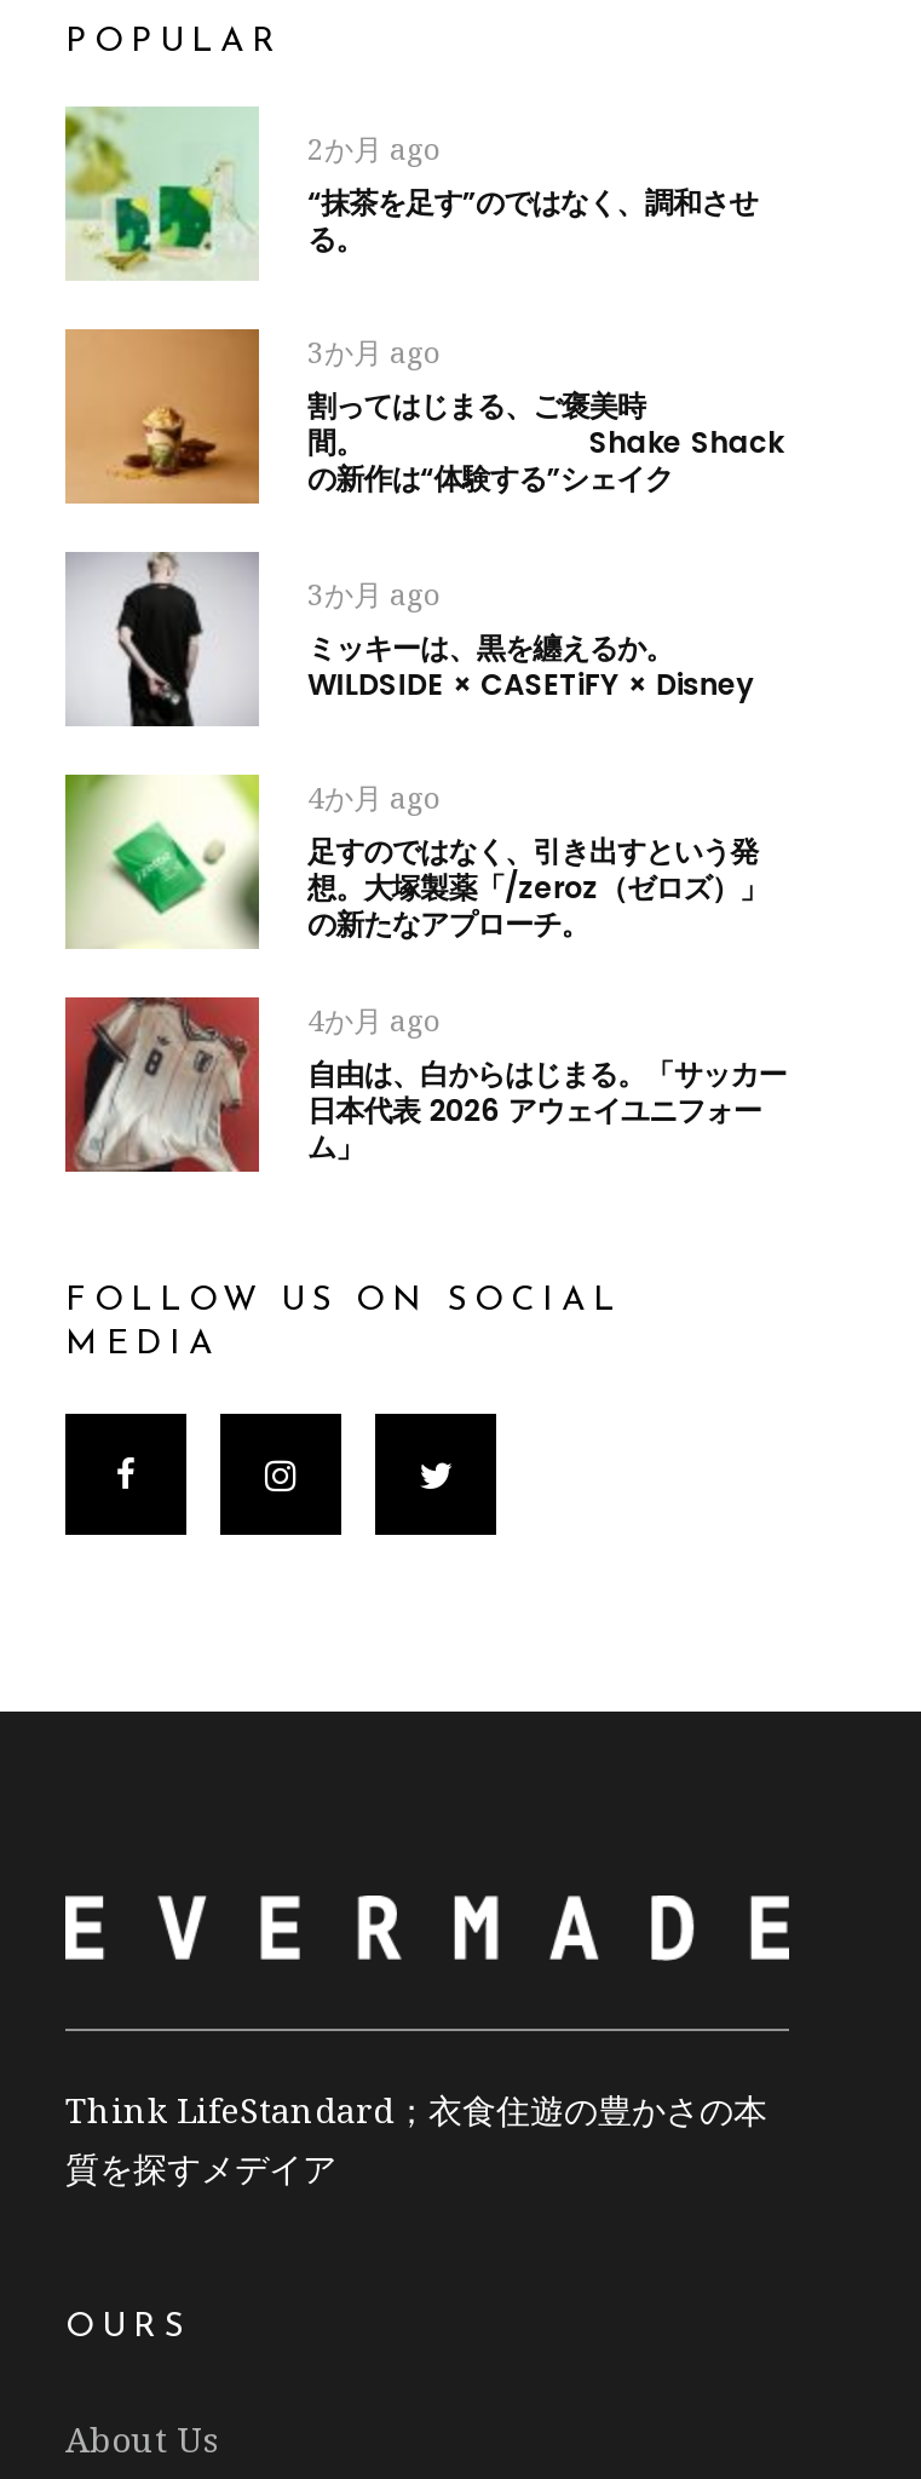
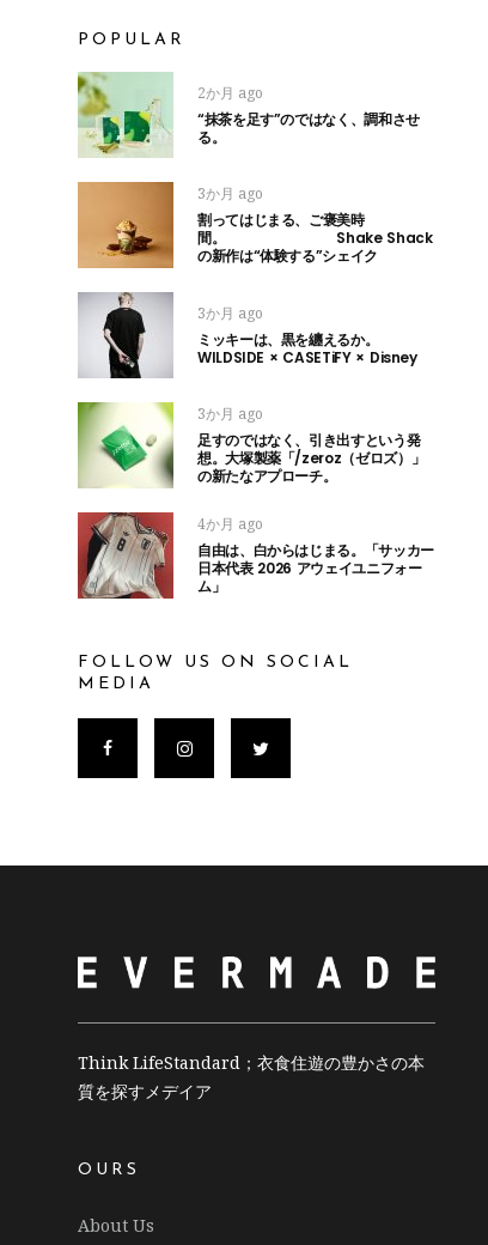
[307,777,441,818] 4か月 ago -> [197,403,263,424] 3か月 ago

